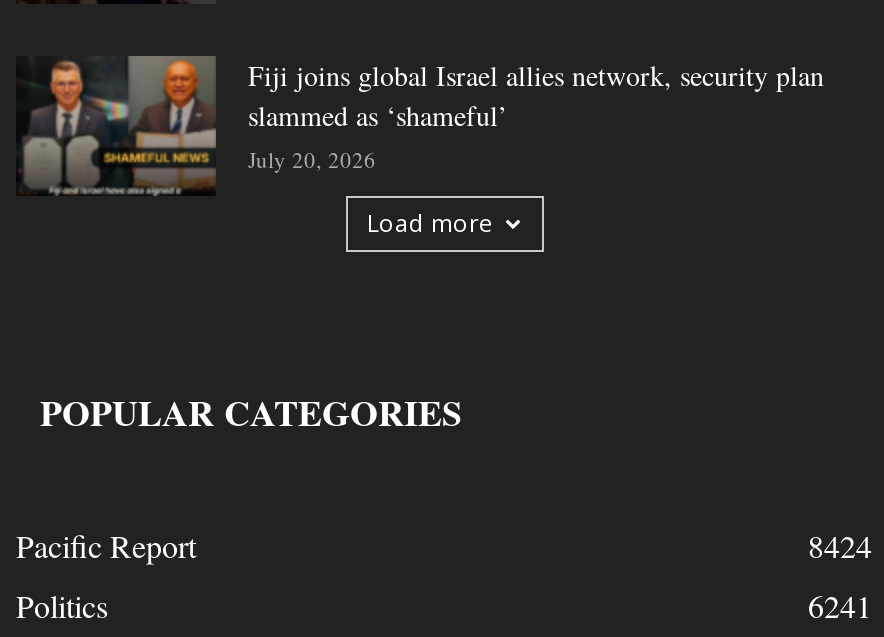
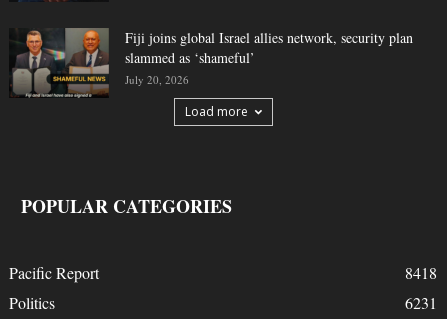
[808,523,872,565] 8424 -> [405,262,437,283] 8418
[808,583,872,625] 6241 -> [405,292,437,313] 6231

